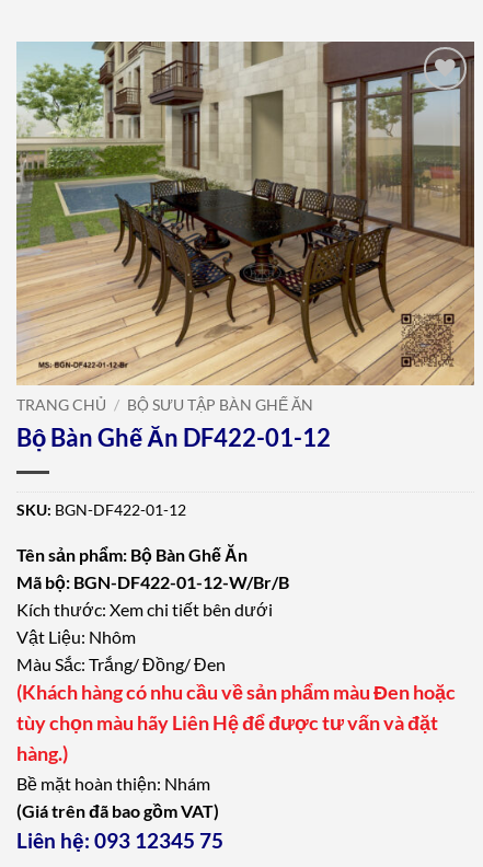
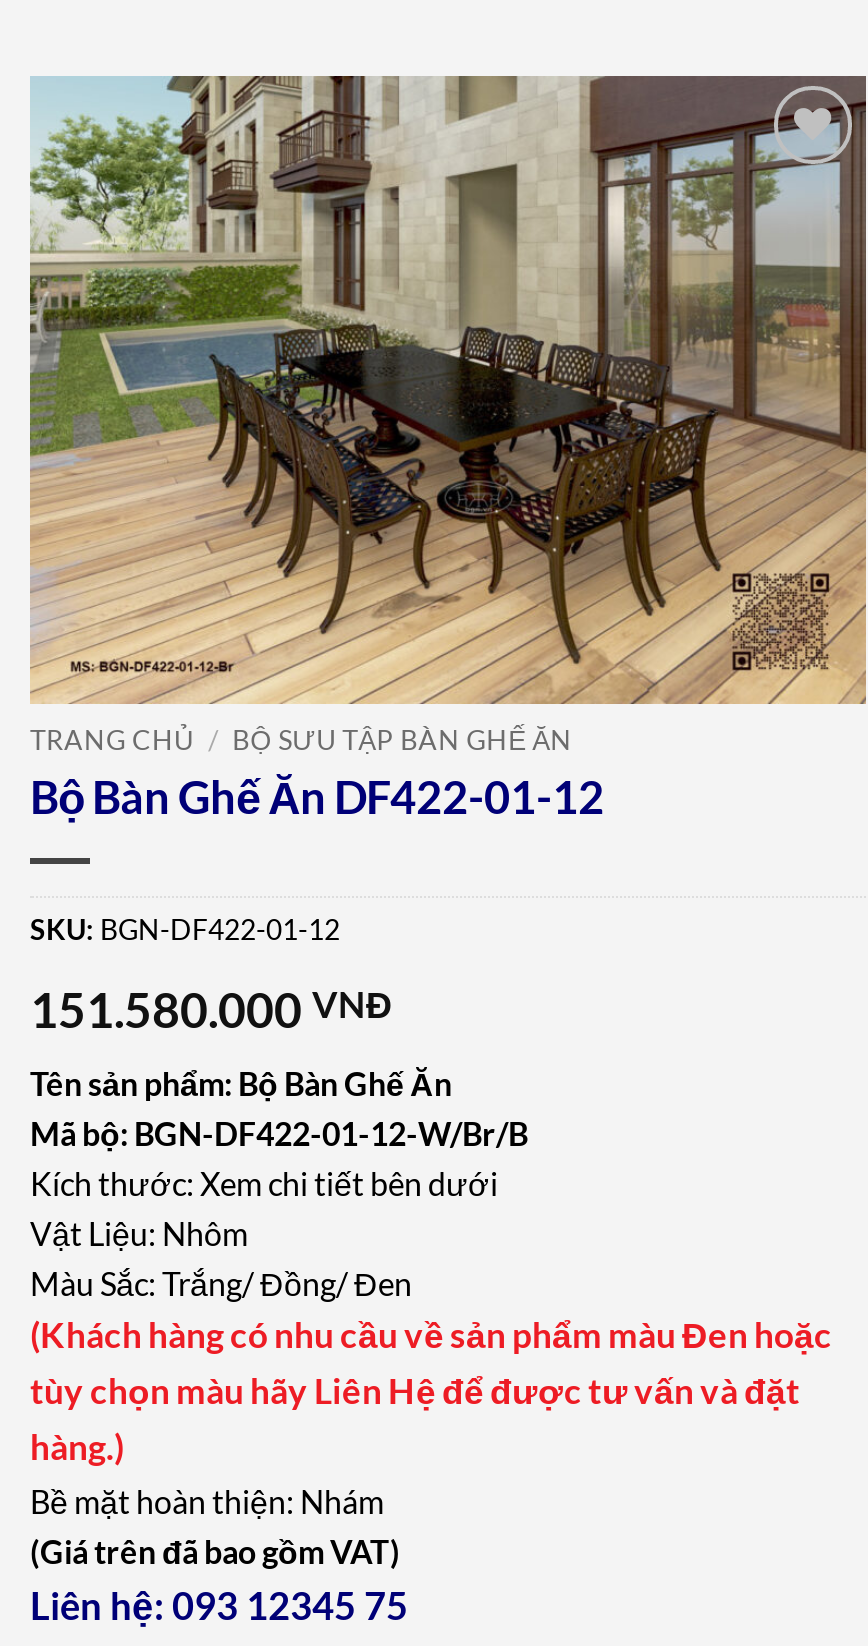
none -> [30,981,392,1039] 151.580.000 VNĐ

